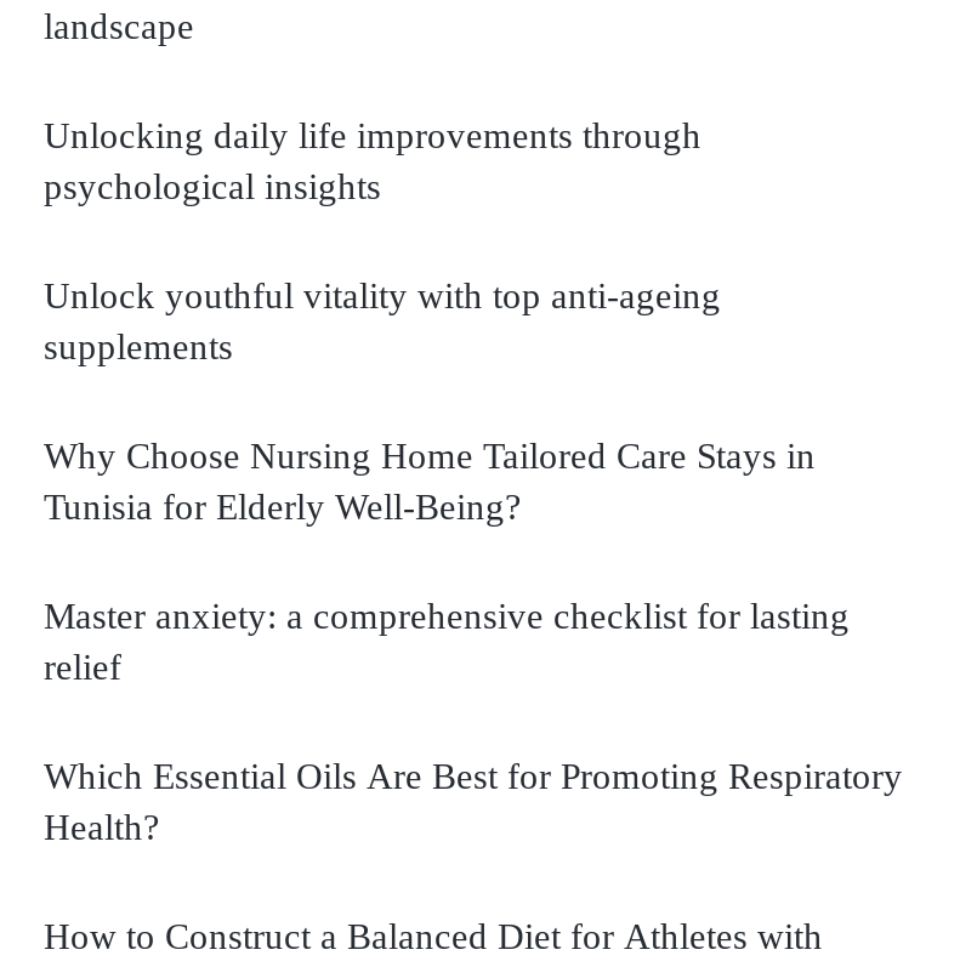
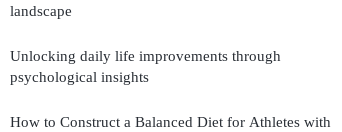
[44,274,903,847] Unlock youthful vitality with top anti-ageing | supplements | Why Choose Nursing Home Tailored Care Stays in | Tunisia for Elderly Well-Being? | Master anxiety: a comprehensive checklist for lasting | relief | Which Essential Oils Are Best for Promoting Respiratory | Health? -> none

